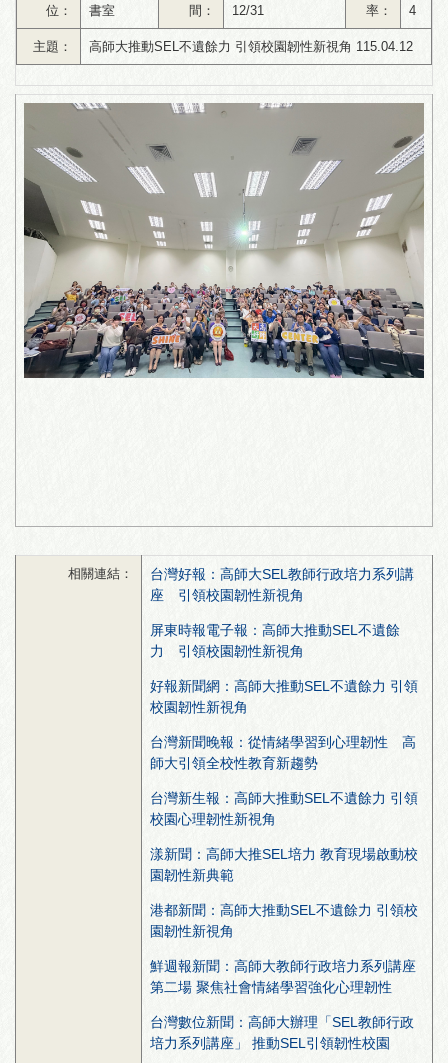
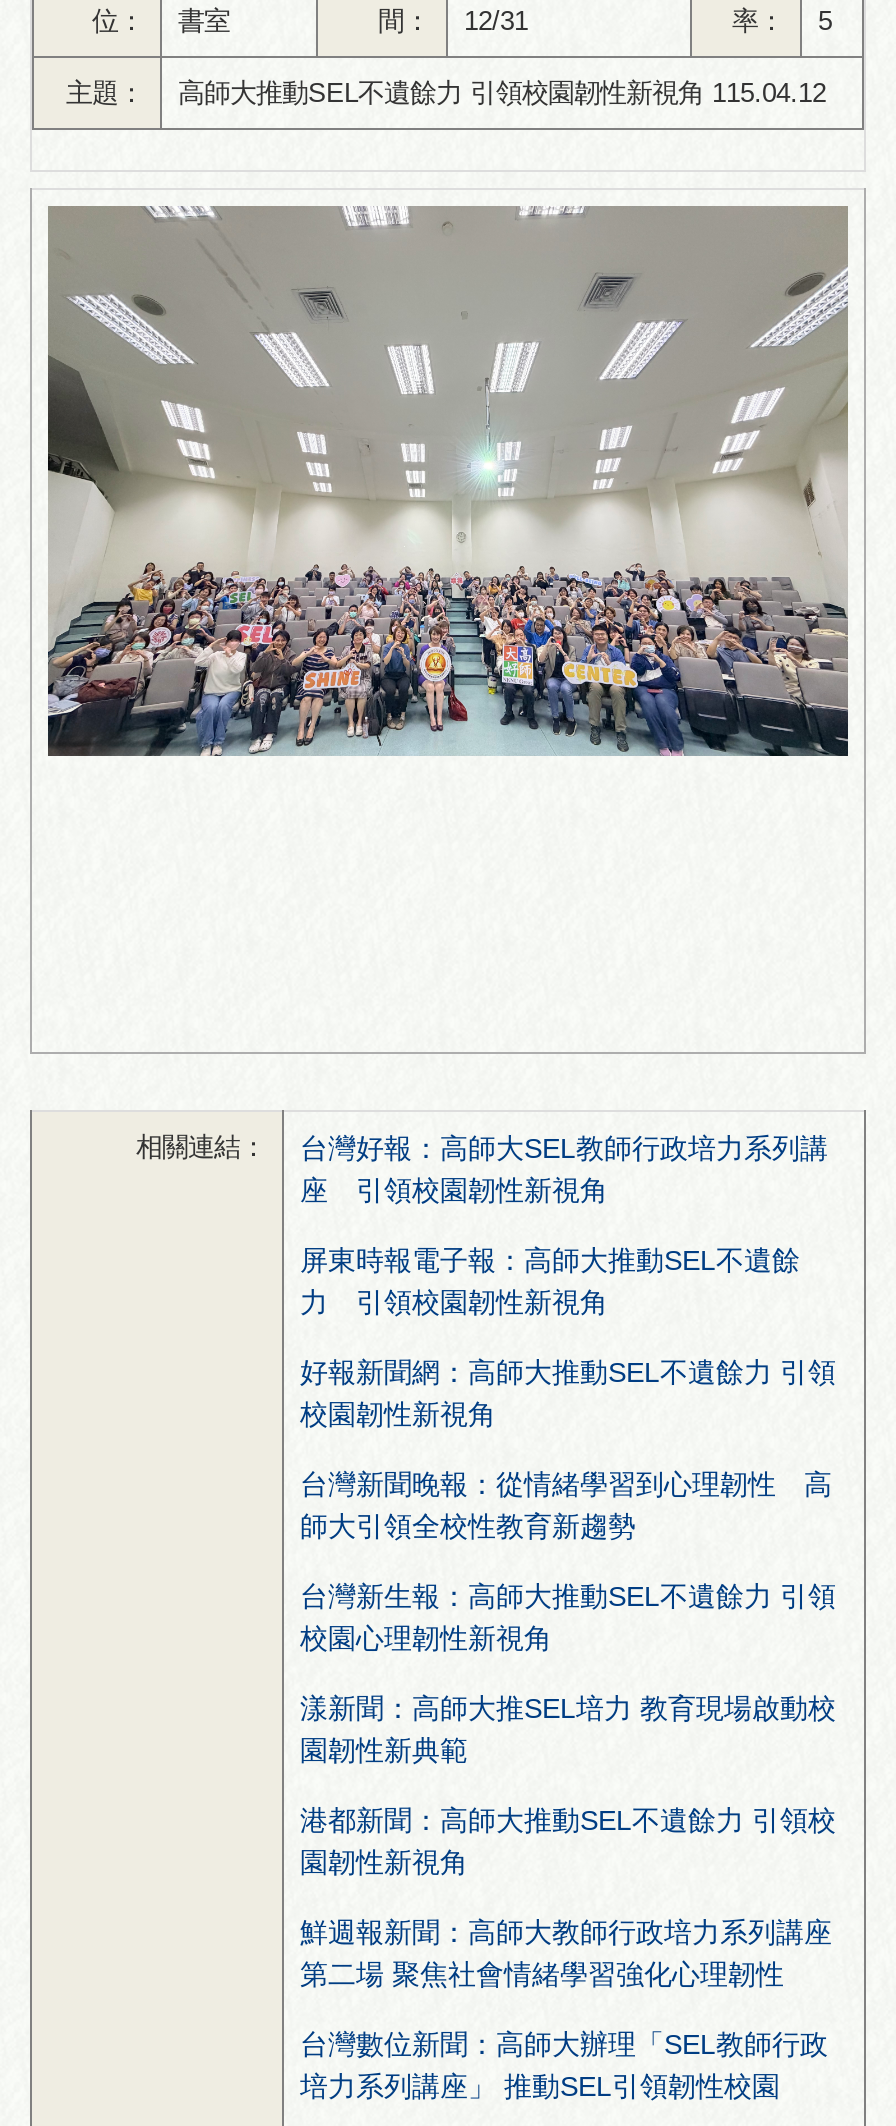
[366,3,416,18] 率： 4 -> [732,6,832,36] 率： 5

